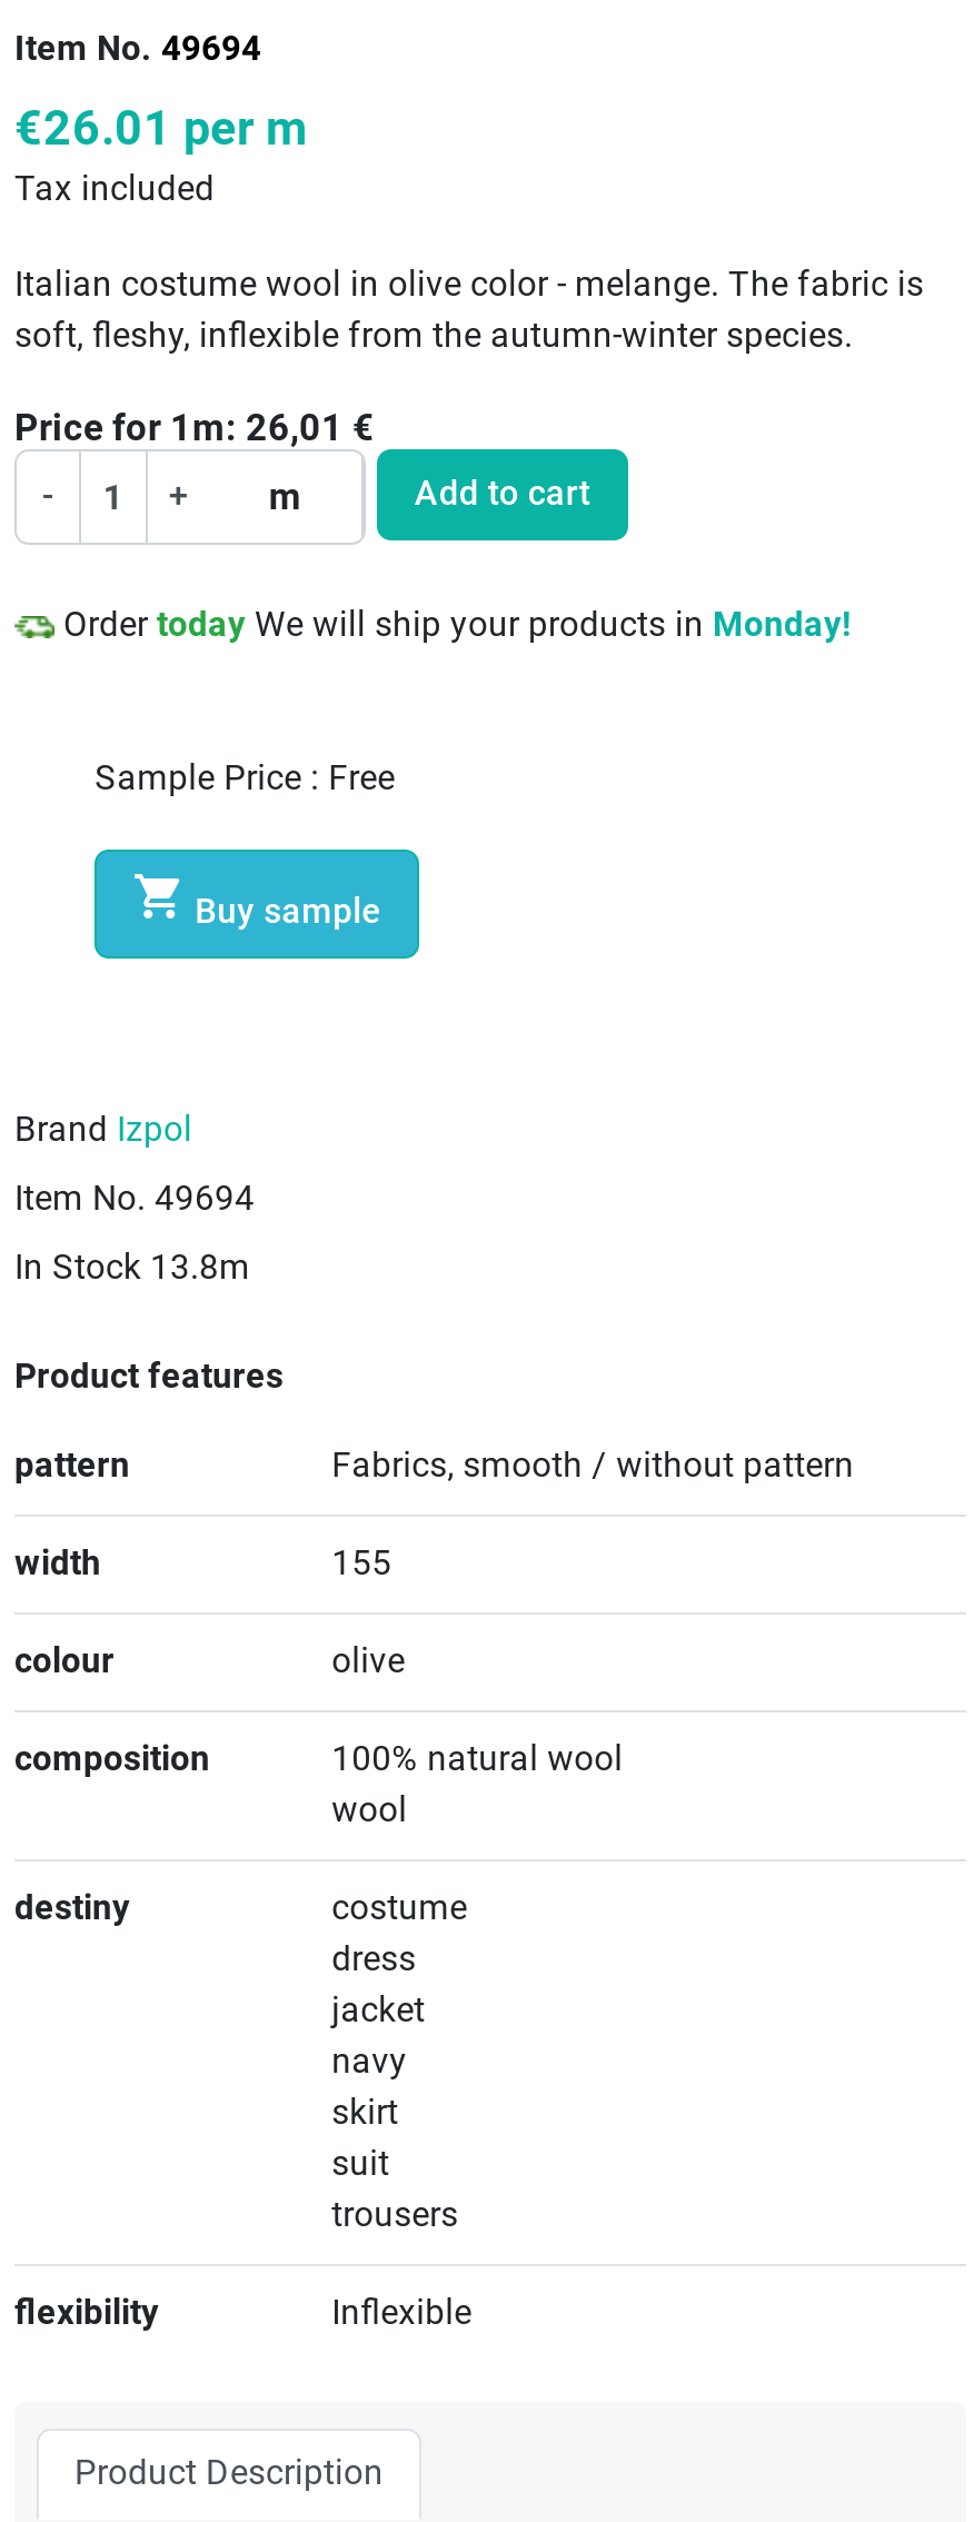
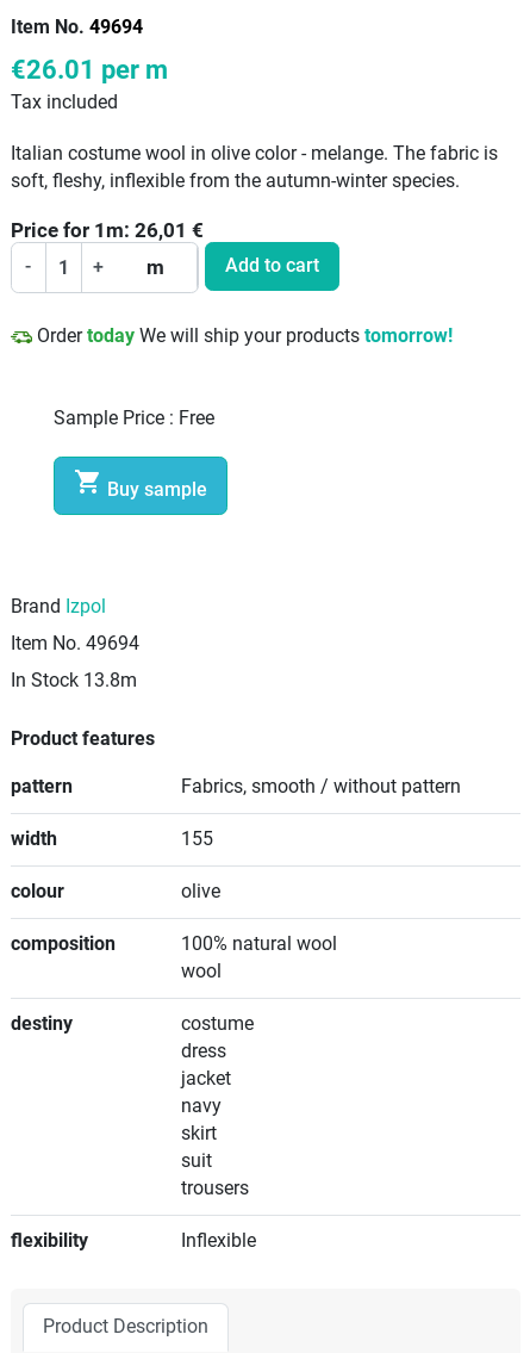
[54,605,851,645] Order today We will ship your products in Monday! -> [32,326,453,347] Order today We will ship your products tomorrow!

